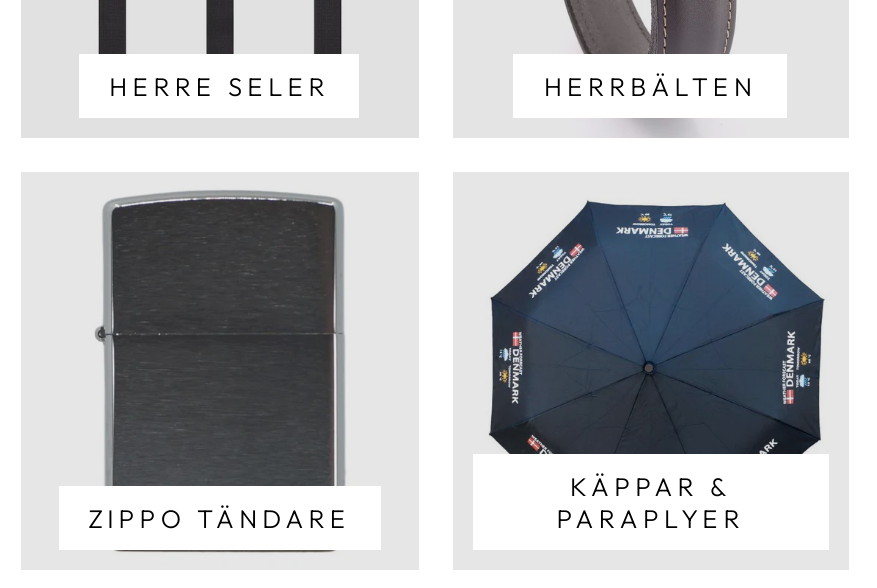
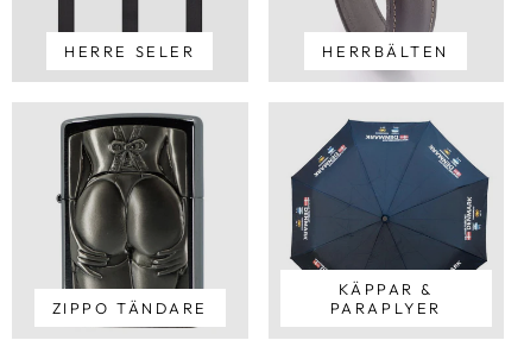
[107,194,339,486] [image] -> [59,114,202,289] [image]

